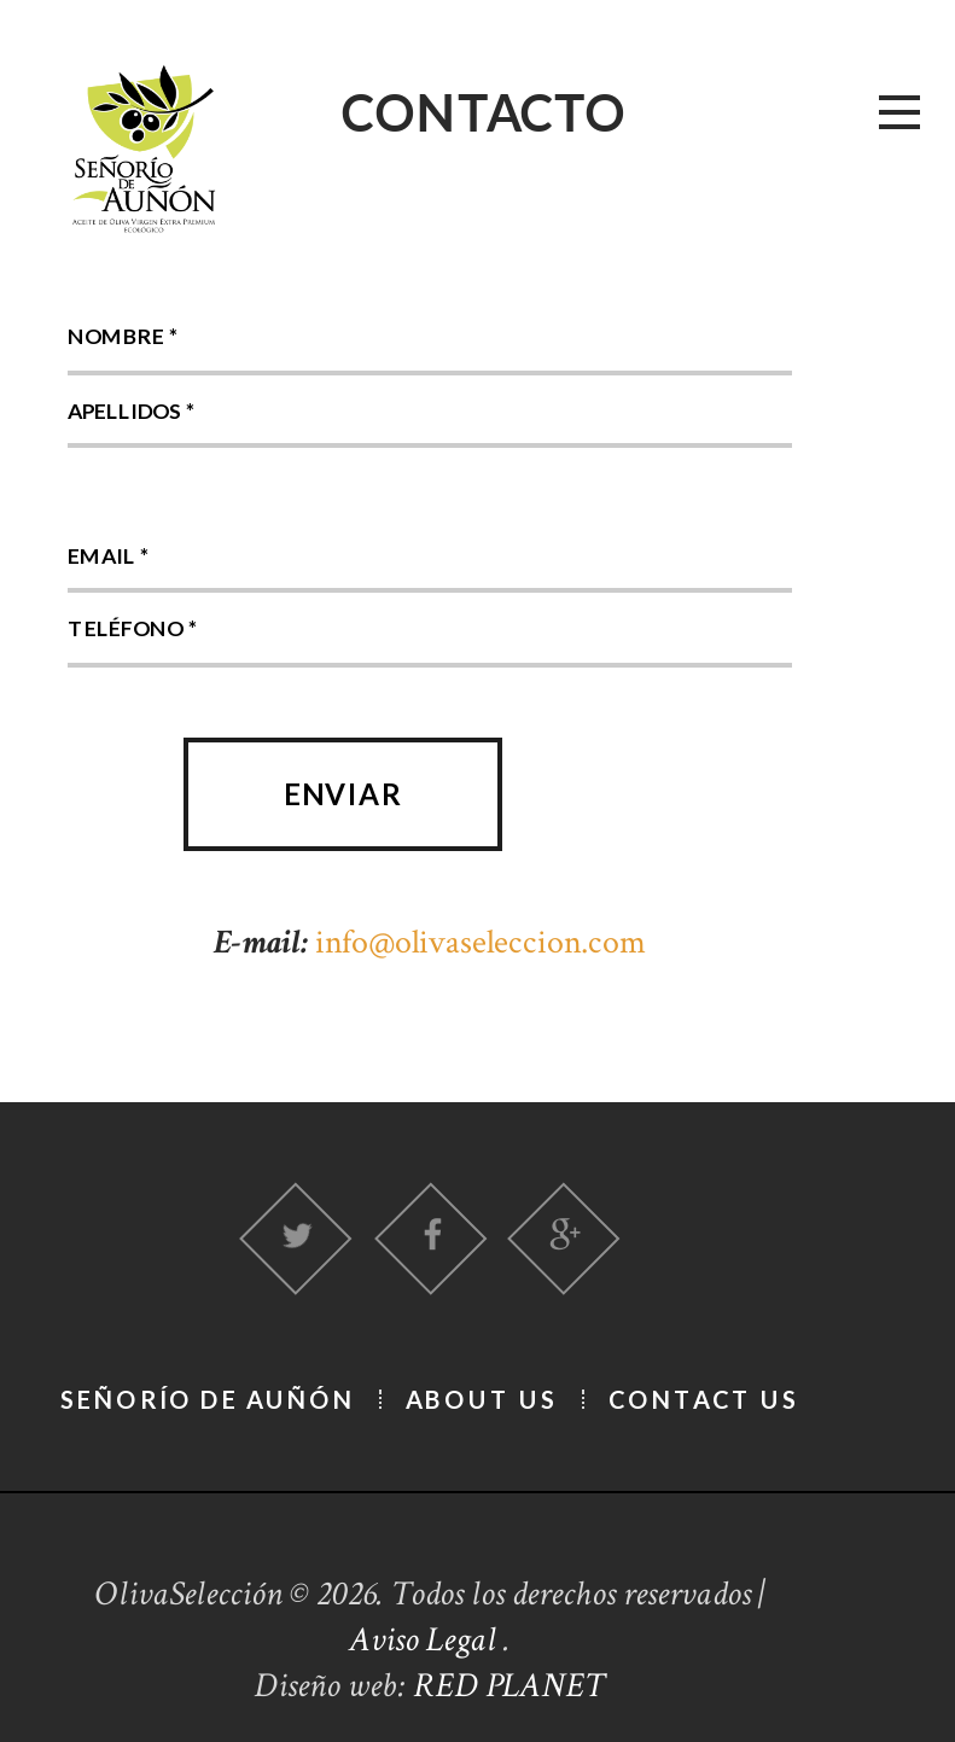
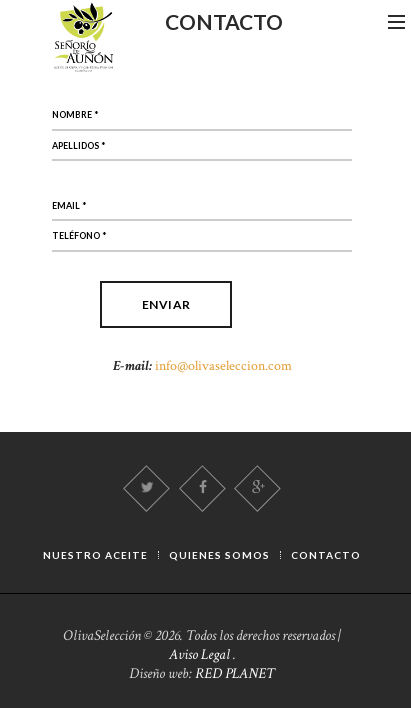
[60,1383,799,1412] SEÑORÍO DE AUÑÓN | ABOUT US | CONTACT US -> [43,548,361,560] NUESTRO ACEITE | QUIENES SOMOS | CONTACTO

